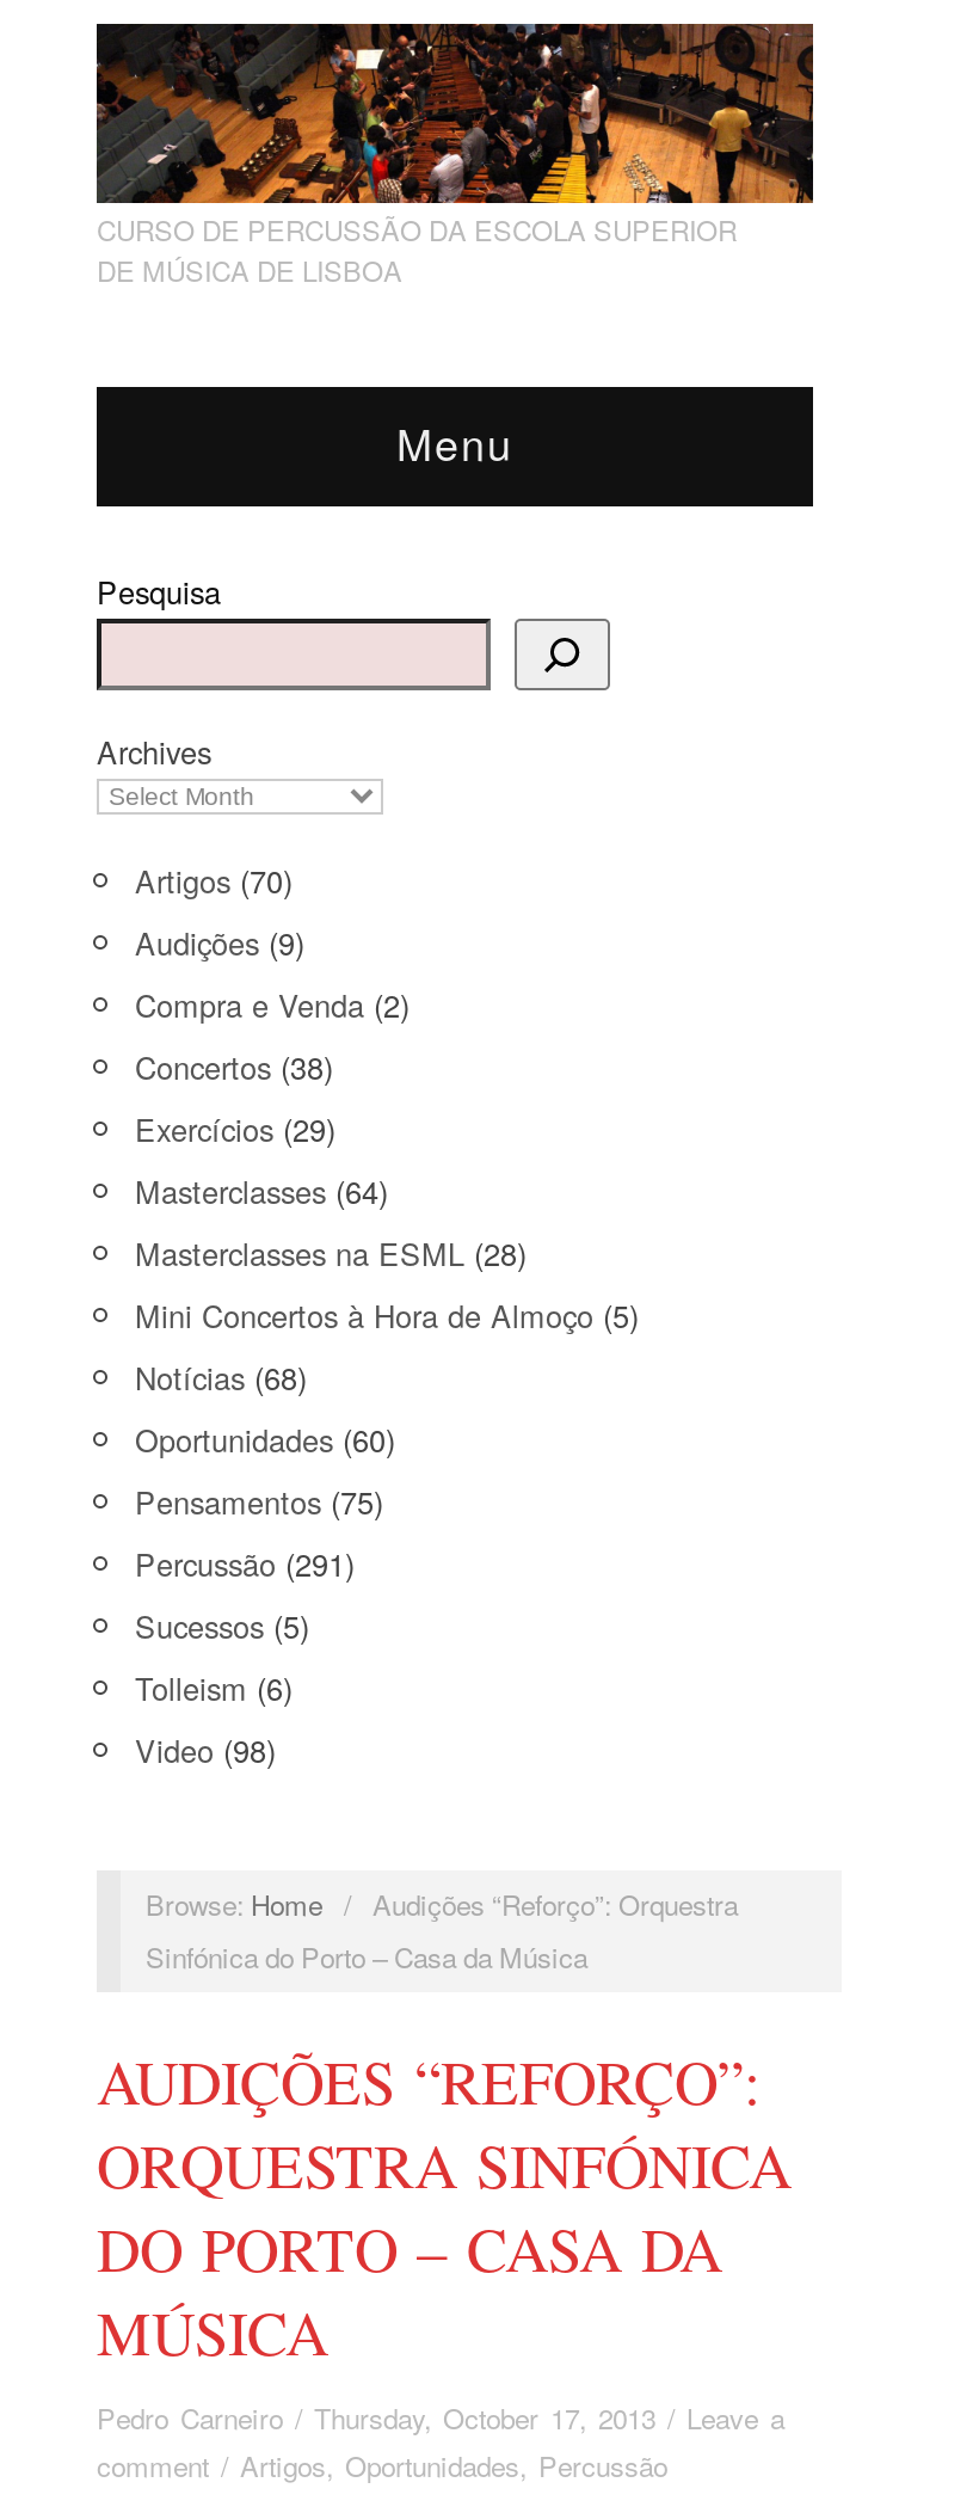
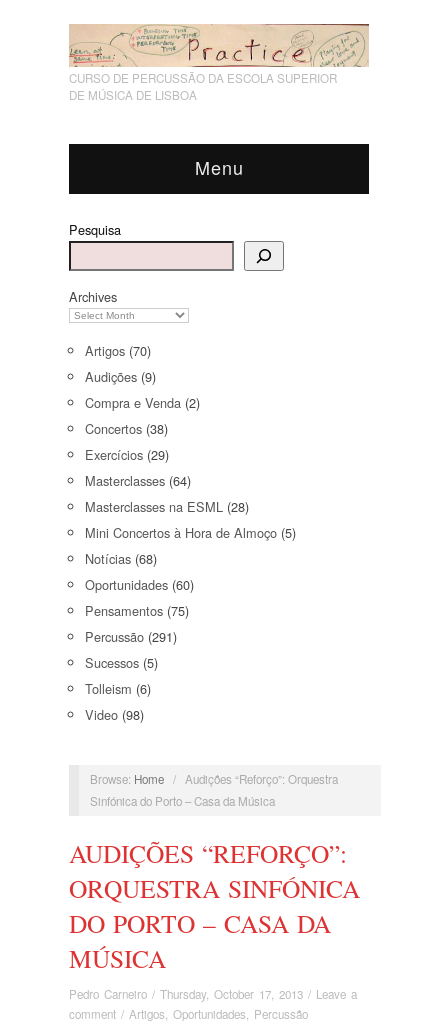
[94,21,815,205] [image] -> [69,21,369,67] [image]

